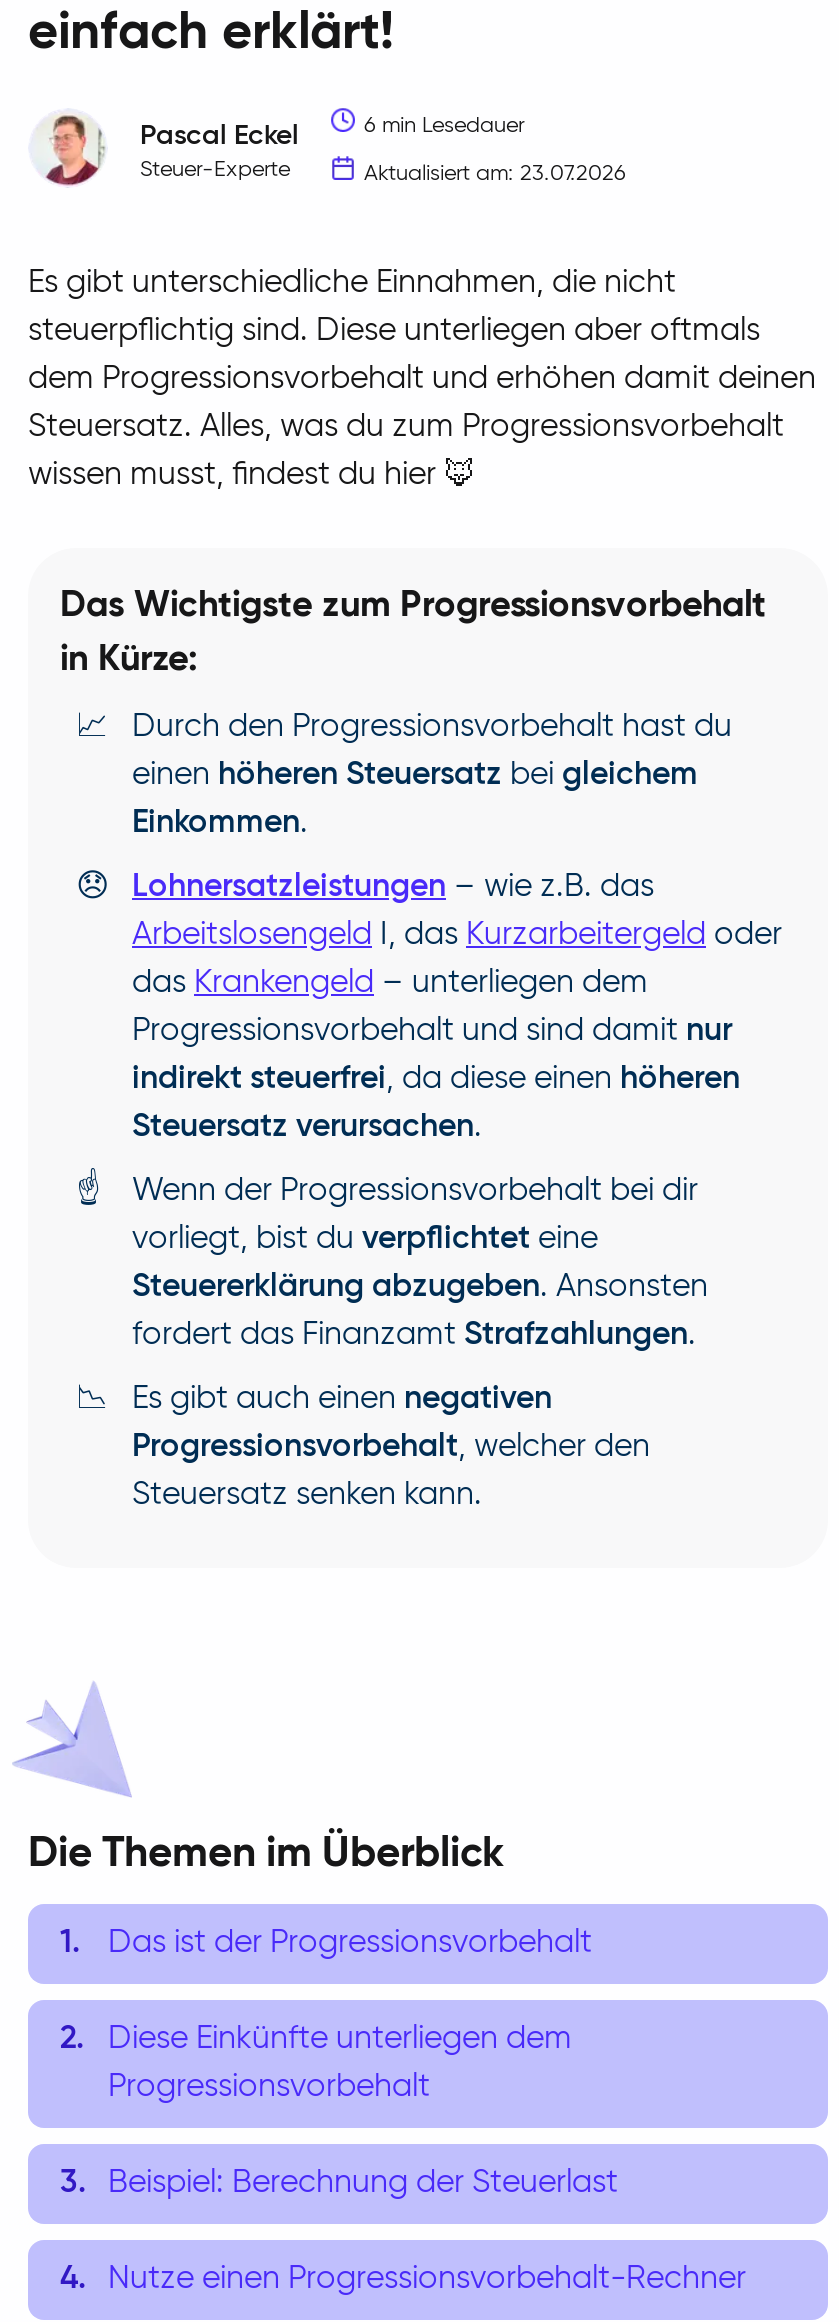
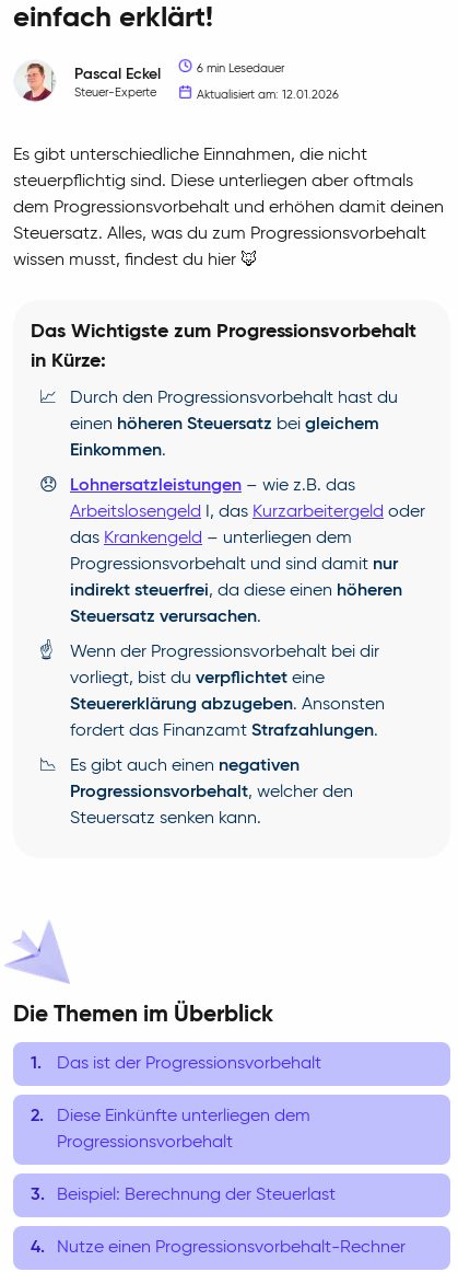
[364,162,626,184] Aktualisiert am: 23.07.2026 -> [197,89,339,101] Aktualisiert am: 12.01.2026

